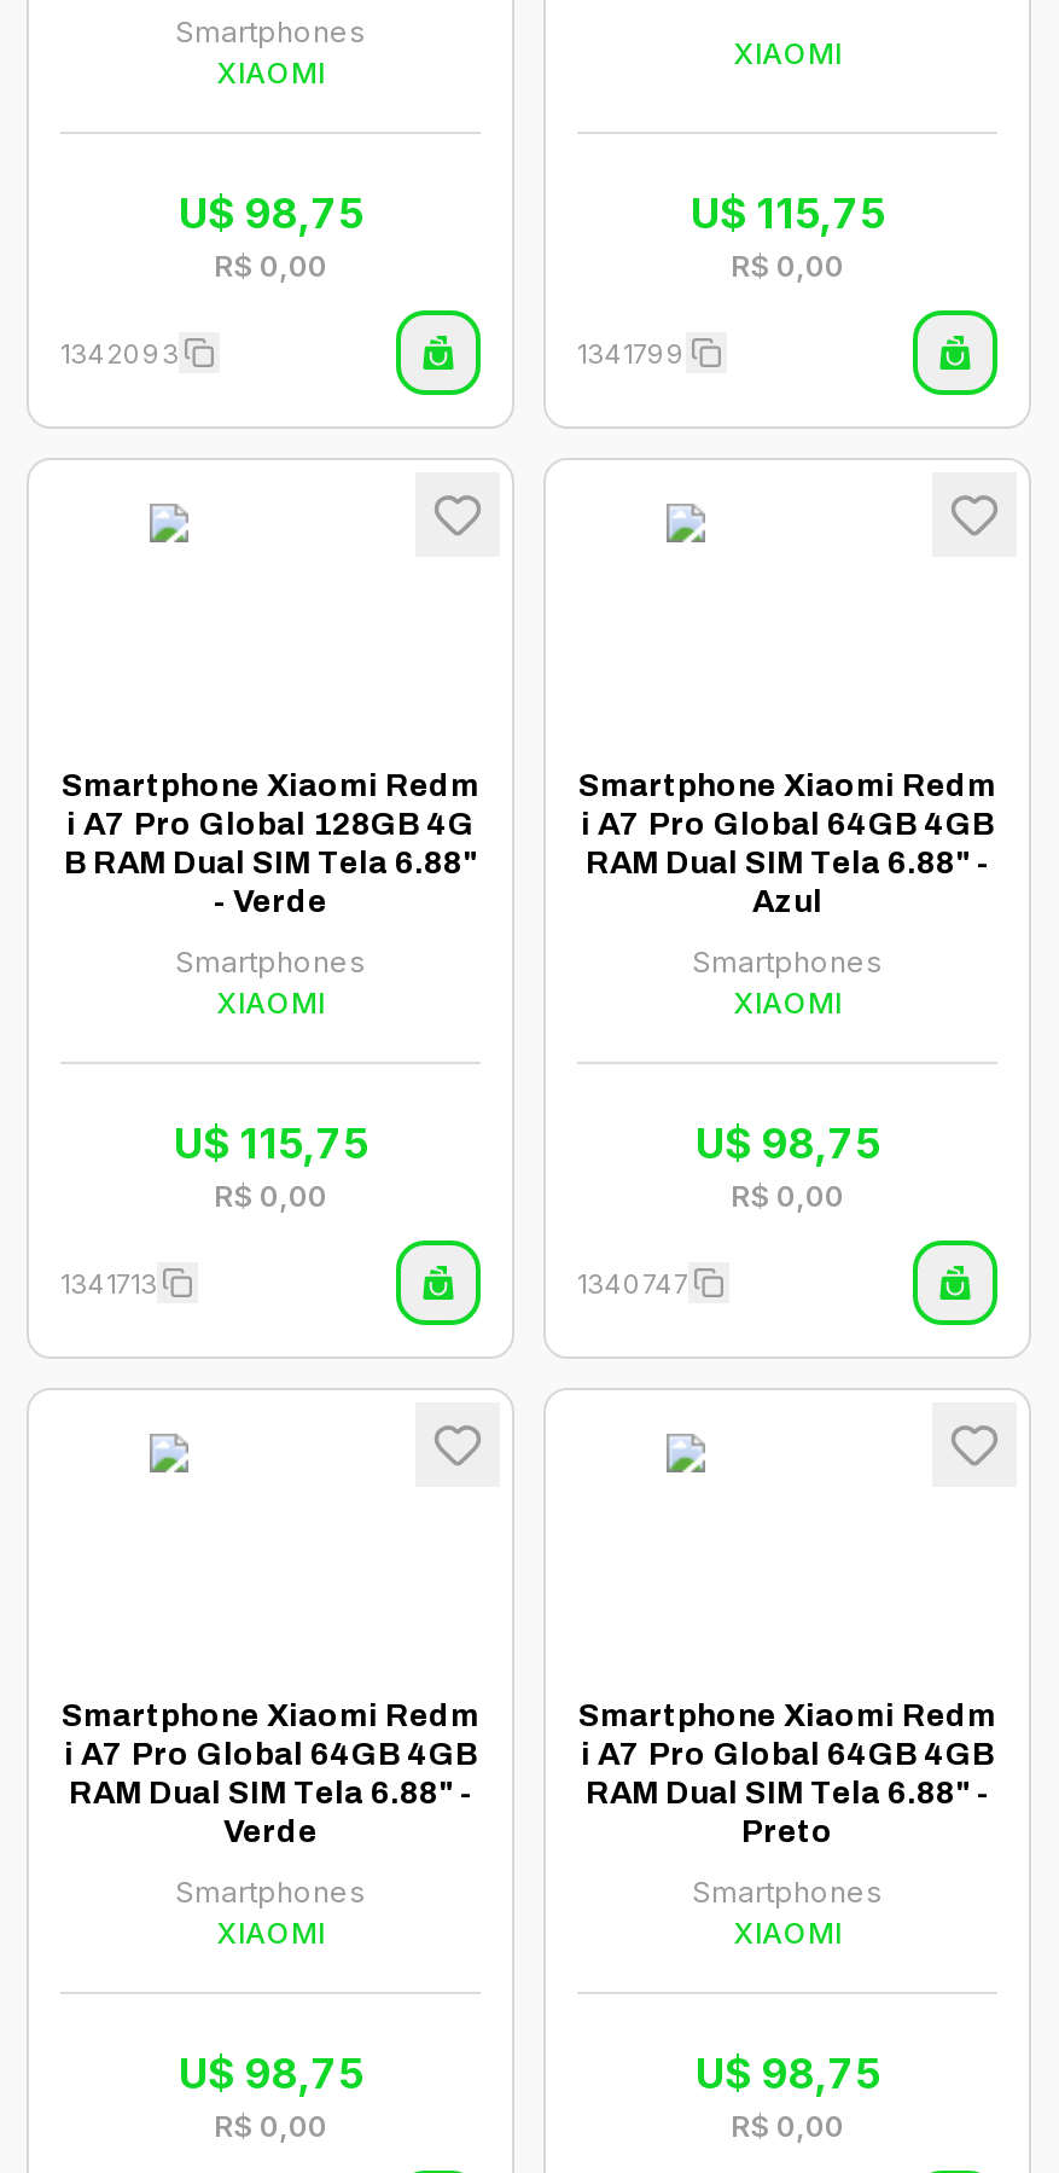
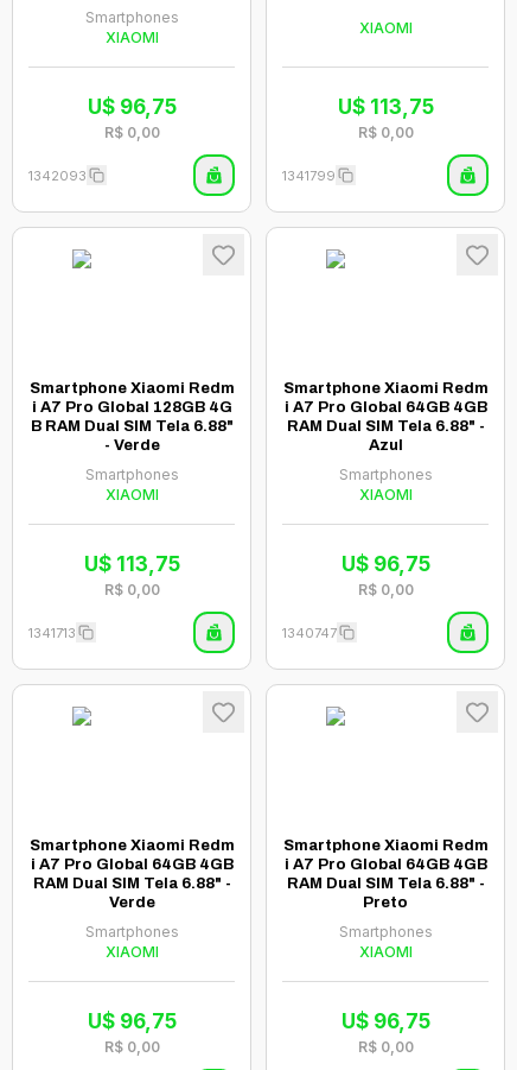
[179,188,362,237] U$98,75 -> [87,94,176,118] U$96,75
[691,188,884,237] U$115,75 -> [337,94,433,118] U$113,75
[174,1119,367,1167] U$115,75 -> [84,552,180,575] U$113,75
[696,1119,879,1167] U$98,75 -> [341,552,430,575] U$96,75
[179,2049,362,2097] U$98,75 -> [87,1009,176,1033] U$96,75
[696,2049,879,2097] U$98,75 -> [341,1009,430,1033] U$96,75

